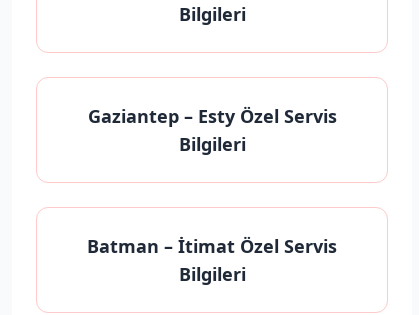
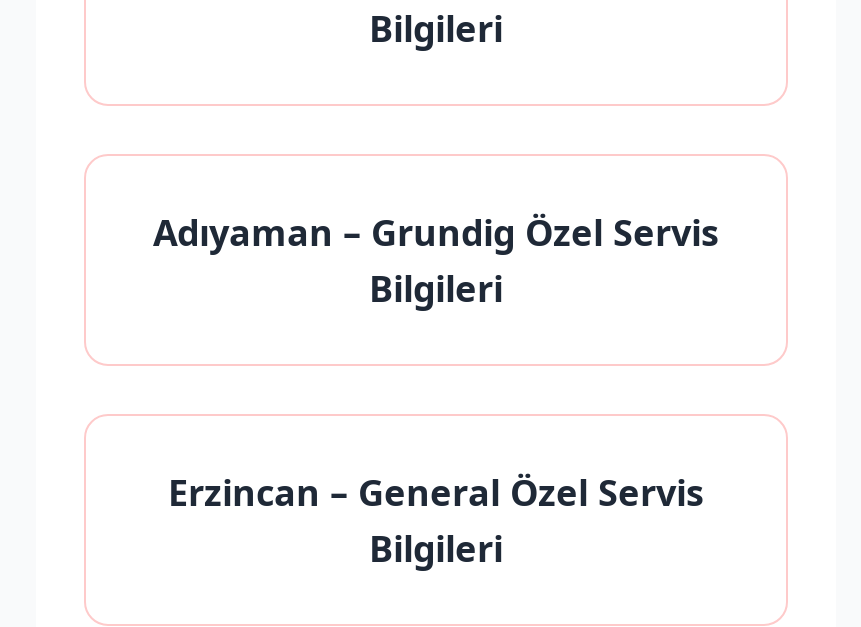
[87,104,336,128] Gaziantep – Esty Özel Servis -> [153,208,719,256] Adıyaman – Grundig Özel Servis
[87,234,337,258] Batman – İtimat Özel Servis -> [168,468,704,516] Erzincan – General Özel Servis

